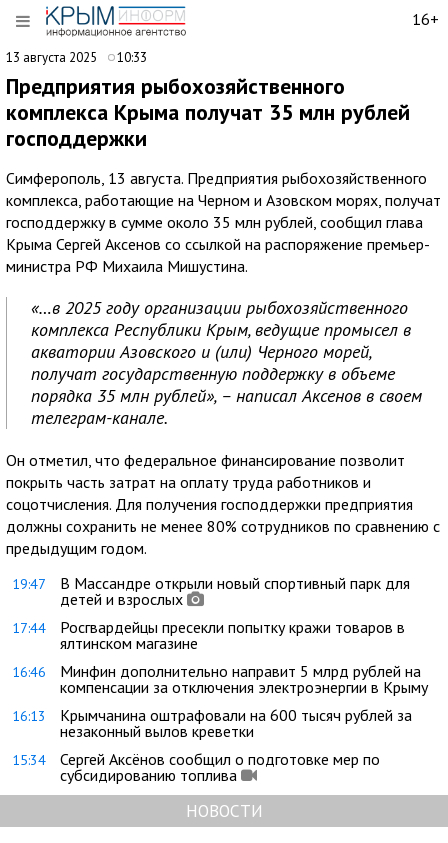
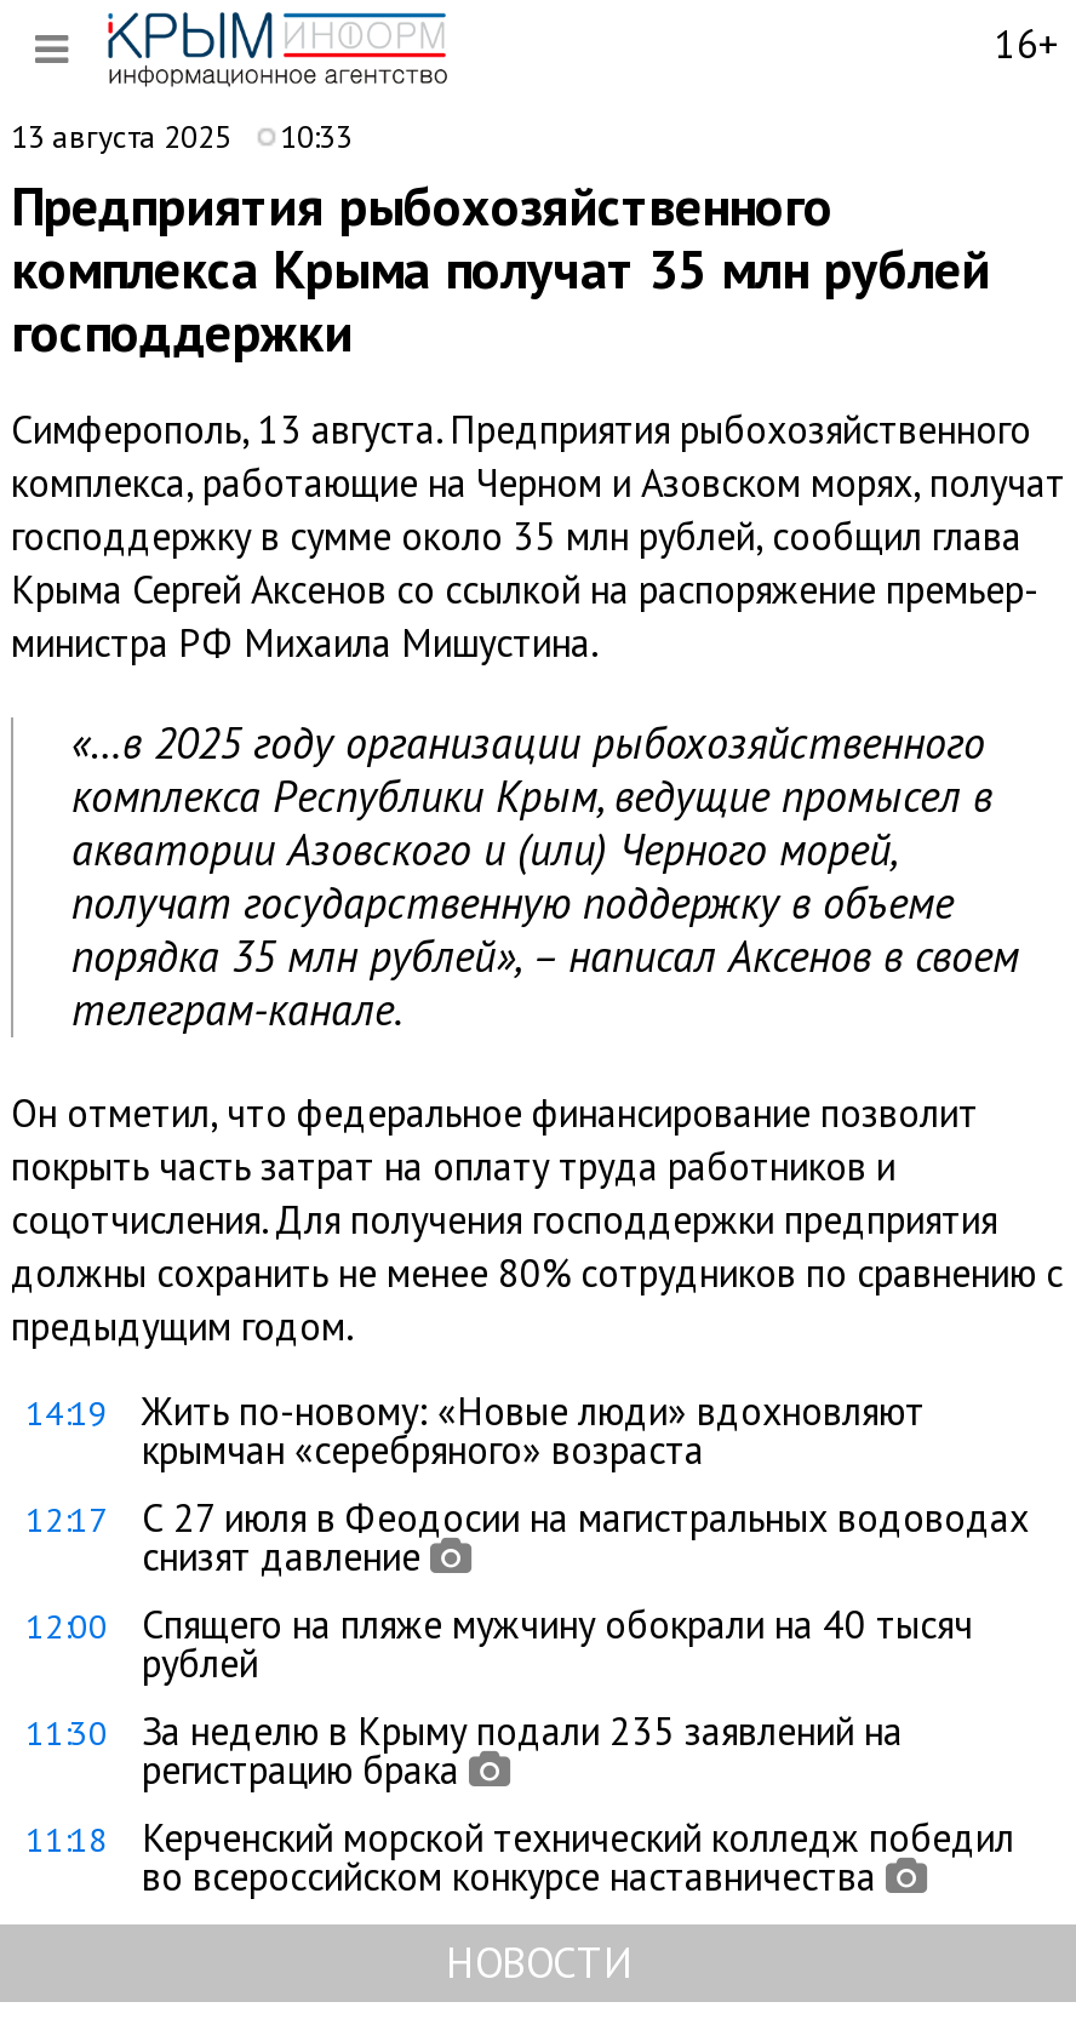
[12,573,410,609] 19:47 | В Массандре открыли новый спортивный парк для | детей и взрослых -> [25,1386,925,1474] 14:19 | Жить по-новому: «Новые люди» вдохновляют | крымчан «серебряного» возраста
[12,617,405,653] 17:44 | Росгвардейцы пресекли попытку кражи товаров в | ялтинском магазине -> [25,1493,1029,1580] 12:17 | С 27 июля в Феодосии на магистральных водоводах | снизят давление
[12,661,428,697] 16:46 | Минфин дополнительно направит 5 млрд рублей на | компенсации за отключения электроэнергии в Крыму -> [25,1600,973,1687] 12:00 | Спящего на пляже мужчину обокрали на 40 тысяч | рублей
[12,705,412,741] 16:13 | Крымчанина оштрафовали на 600 тысяч рублей за | незаконный вылов креветки -> [25,1706,903,1794] 11:30 | За неделю в Крыму подали 235 заявлений на | регистрацию брака
[12,749,380,785] 15:34 | Сергей Аксёнов сообщил о подготовке мер по | субсидированию топлива -> [25,1813,1014,1900] 11:18 | Керченский морской технический колледж победил | во всероссийском конкурсе наставничества

